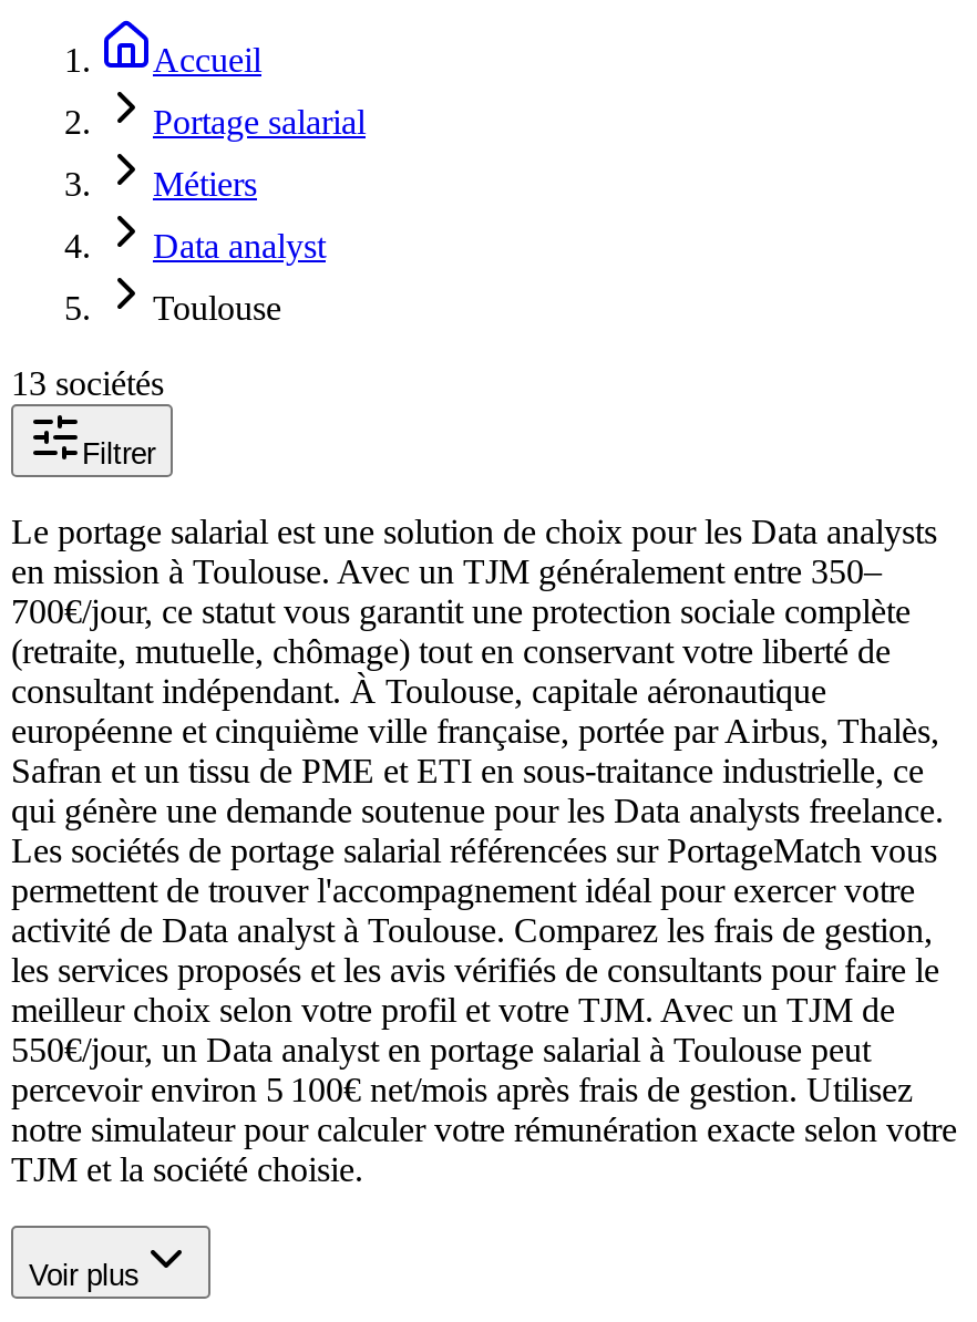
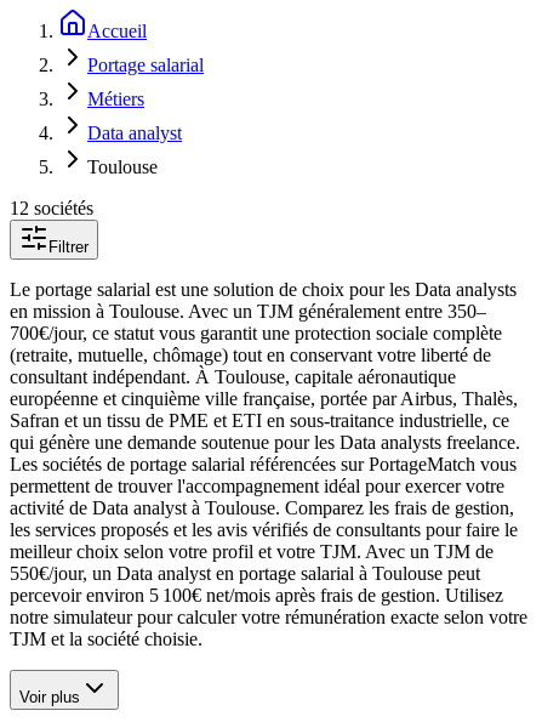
[11,364,164,401] 13 sociétés -> [10,198,93,218] 12 sociétés

